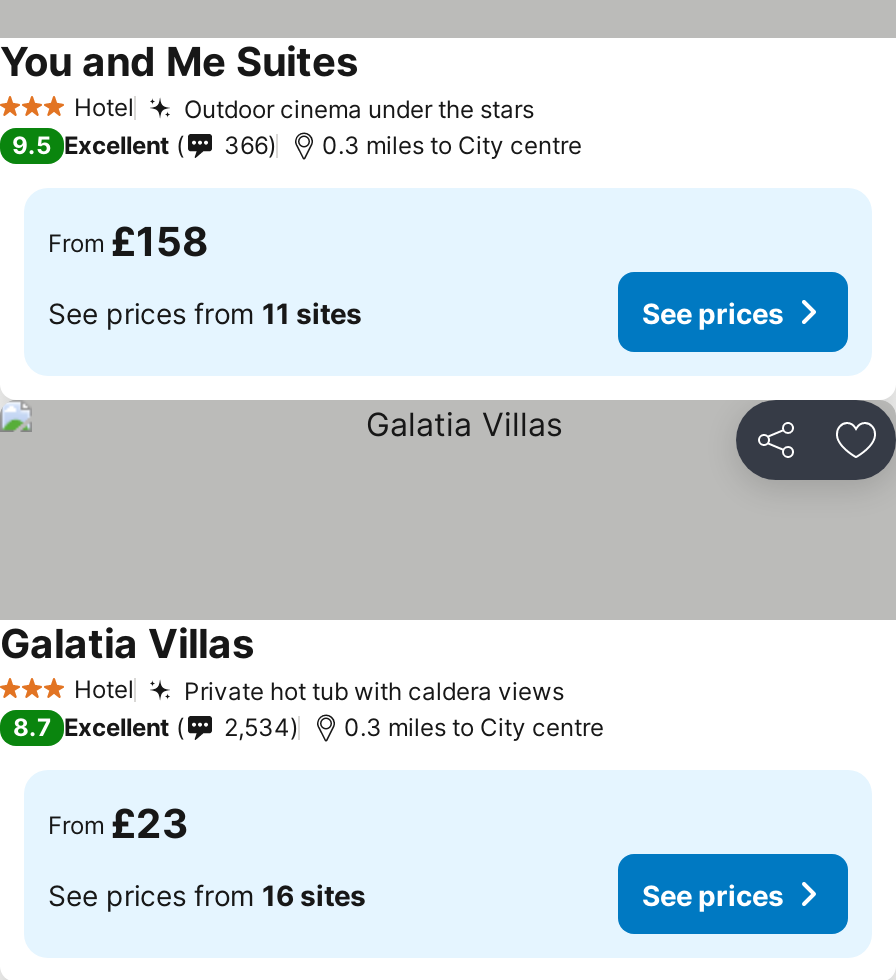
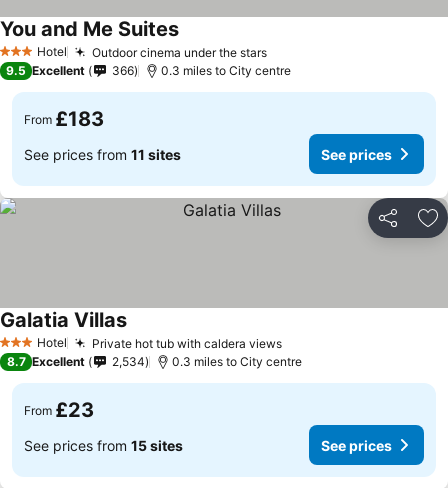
[48,218,208,266] From £158 -> [24,107,104,131] From £183
[48,877,366,911] See prices from 16 sites -> [24,436,183,453] See prices from 15 sites

